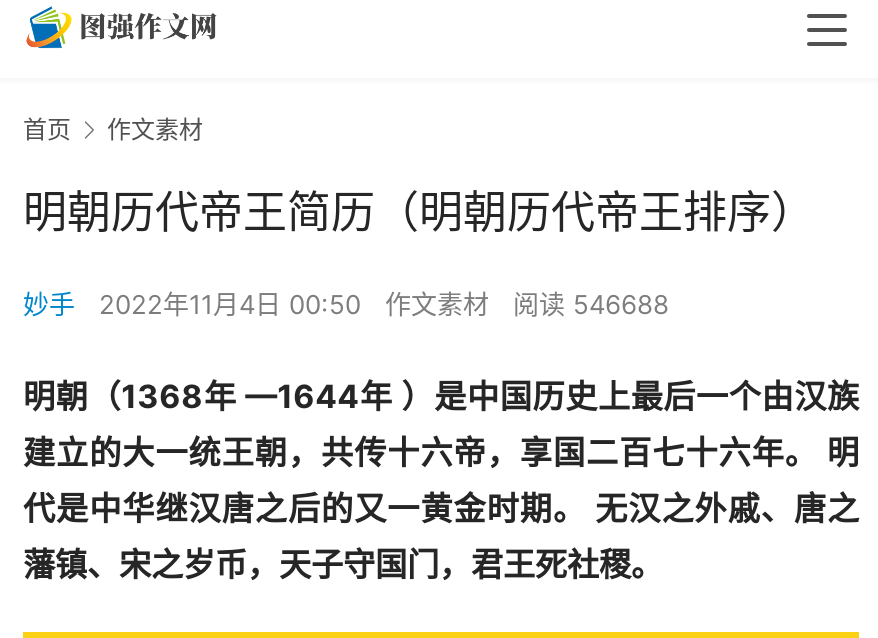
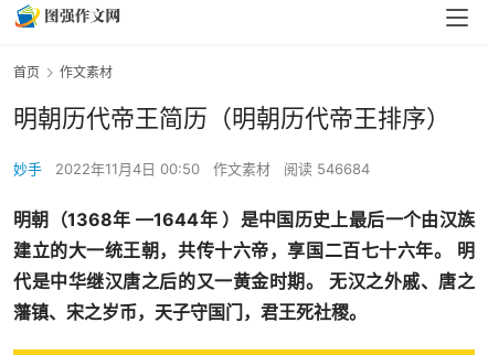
[23,288,669,320] 妙手 2022年11月4日 00:50 作文素材 阅读 546688 -> [13,160,370,178] 妙手 2022年11月4日 00:50 作文素材 阅读 546684

